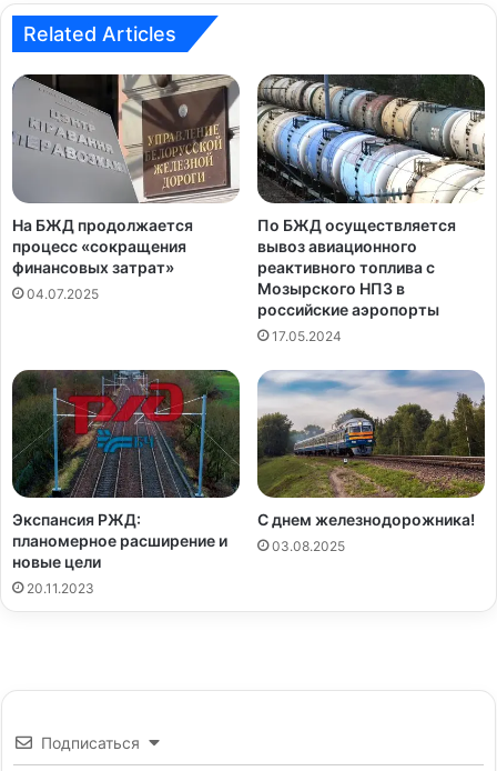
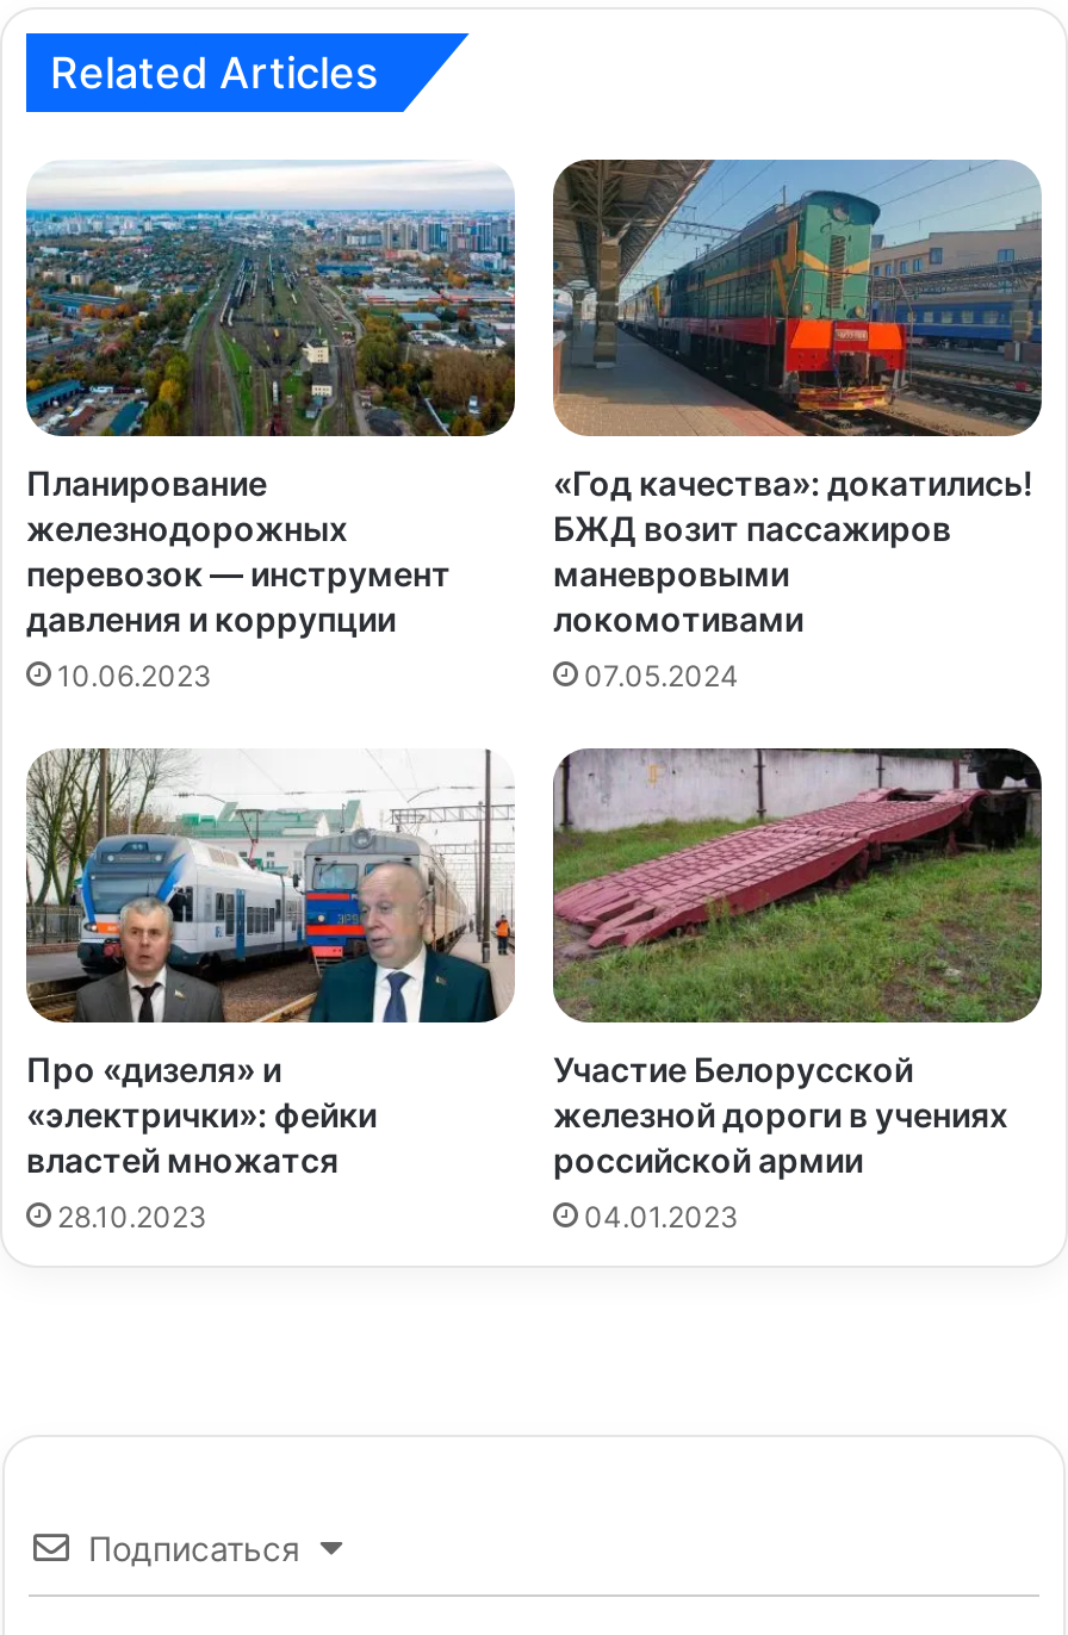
[12,73,240,276] [image] | На БЖД продолжается | процесс «сокращения | финансовых затрат» -> [24,160,517,638] [image] | Планирование | железнодорожных | перевозок — инструмент | давления и коррупции
[256,73,486,318] [image] | По БЖД осуществляется | вывоз авиационного | реактивного топлива с | Мозырского НПЗ в | российские аэропорты -> [551,157,1044,638] [image] | «Год качества»: докатились! | БЖД возит пассажиров | маневровыми | локомотивами
[27,285,99,302] 04.07.2025 -> [57,657,212,693] 10.06.2023
[272,327,342,344] 17.05.2024 -> [584,657,739,693] 07.05.2024
[12,369,241,571] [image] | Экспансия РЖД: | планомерное расширение и | новые цели -> [24,748,515,1180] [image] | Про «дизеля» и | «электрички»: фейки | властей множатся
[257,369,485,529] [image] | С днем железнодорожника! -> [553,746,1042,1180] [image] | Участие Белорусской | железной дороги в учениях | российской армии
[272,538,345,555] 03.08.2025 -> [584,1200,739,1235] 04.01.2023
[27,580,94,597] 20.11.2023 -> [57,1200,207,1235] 28.10.2023

